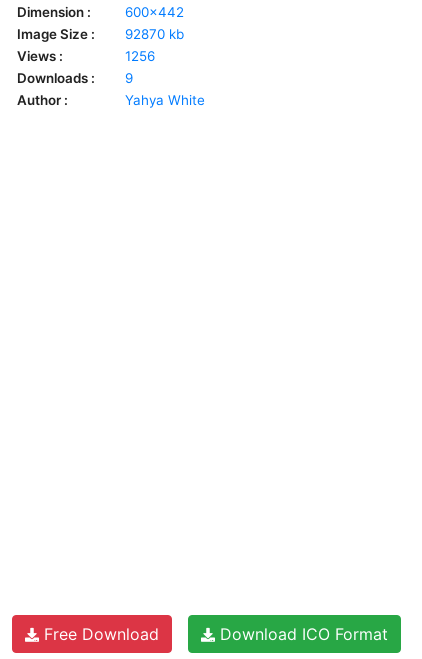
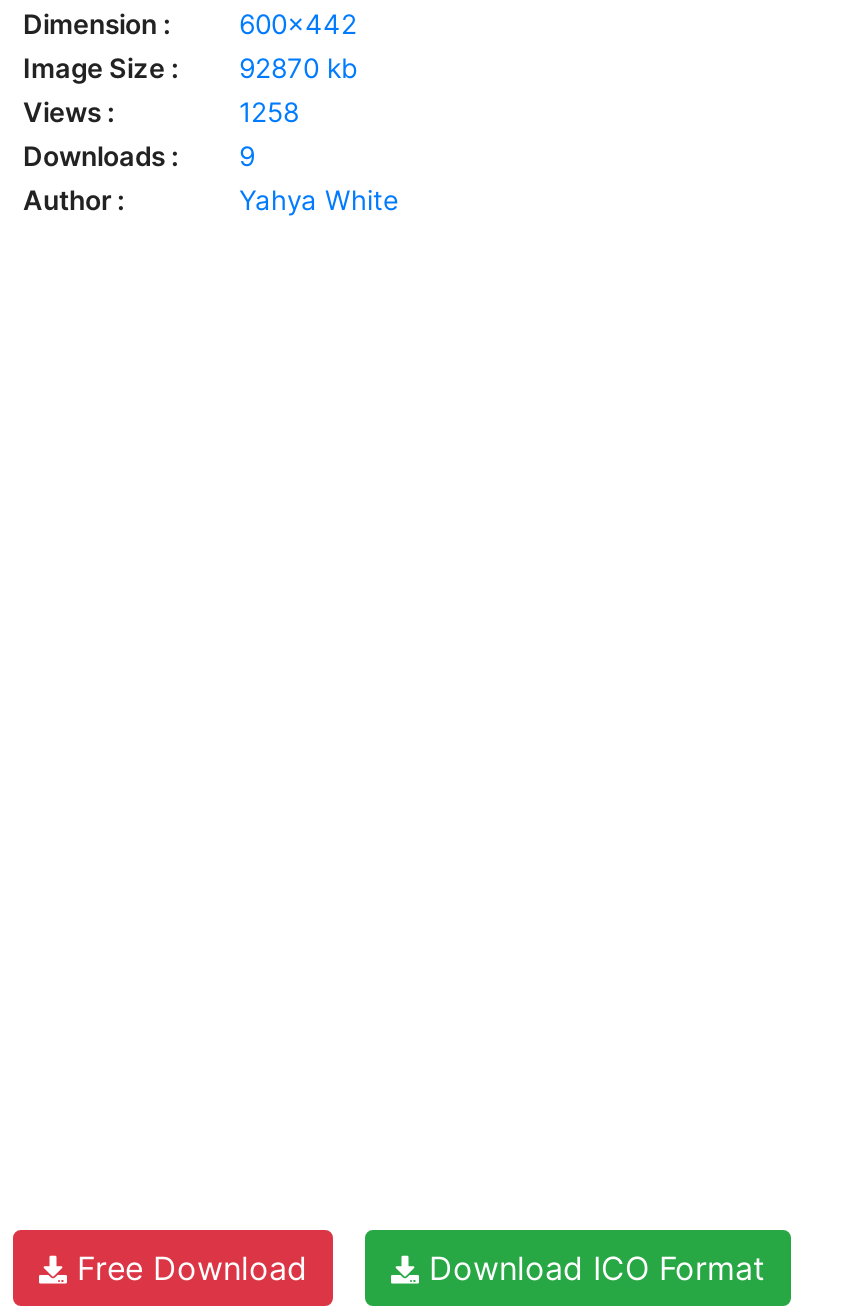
[125,48,155,64] 1256 -> [239,96,299,128] 1258

